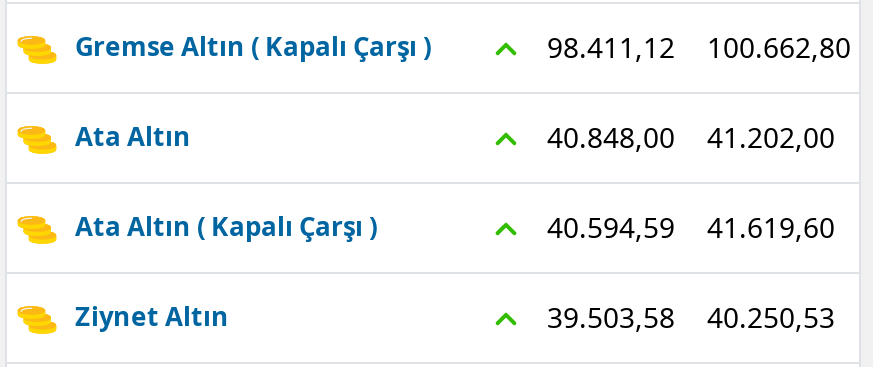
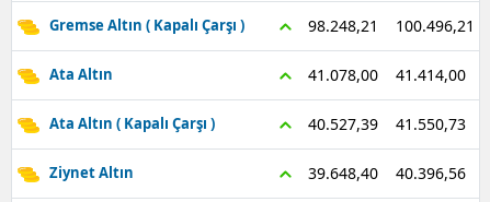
[547,28,675,66] 98.411,12 -> [308,15,378,36] 98.248,21
[707,28,851,66] 100.662,80 -> [396,15,475,36] 100.496,21
[547,118,675,156] 40.848,00 -> [308,65,378,85] 41.078,00
[707,118,835,156] 41.202,00 -> [396,64,466,85] 41.414,00
[547,208,675,246] 40.594,59 -> [308,114,378,134] 40.527,39
[707,208,835,246] 41.619,60 -> [396,114,466,134] 41.550,73
[547,298,675,336] 39.503,58 -> [308,163,378,184] 39.648,40
[707,298,835,336] 40.250,53 -> [396,163,466,183] 40.396,56

